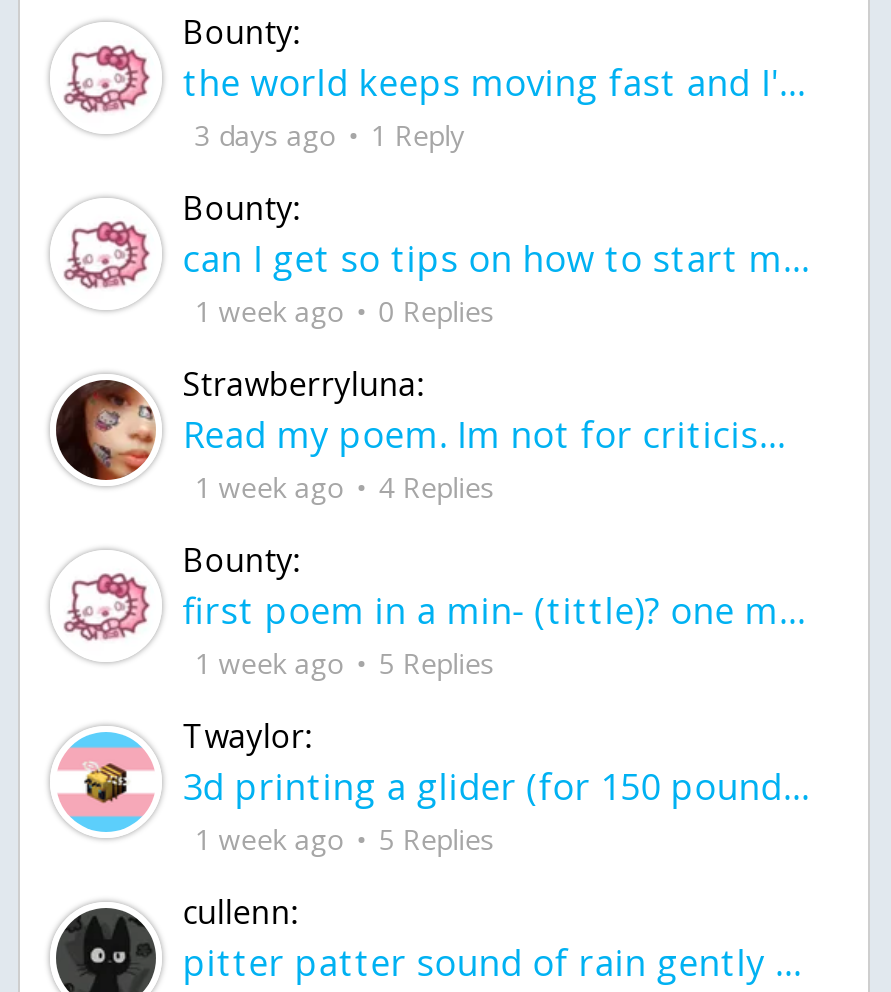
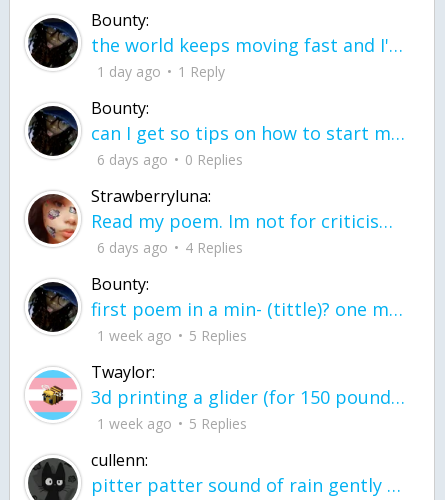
[56,28,464,154] [image] | 3 days ago 1 Reply -> [27,17,225,81] [image] | 1 day ago 1 Reply
[56,204,494,330] [image] | 1 week ago 0 Replies -> [27,105,243,169] [image] | 6 days ago 0 Replies
[194,468,494,506] 1 week ago 4 Replies -> [97,238,243,257] 6 days ago 4 Replies
[56,556,156,656] [image] -> [27,281,79,333] [image]

